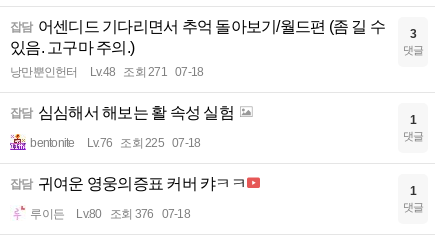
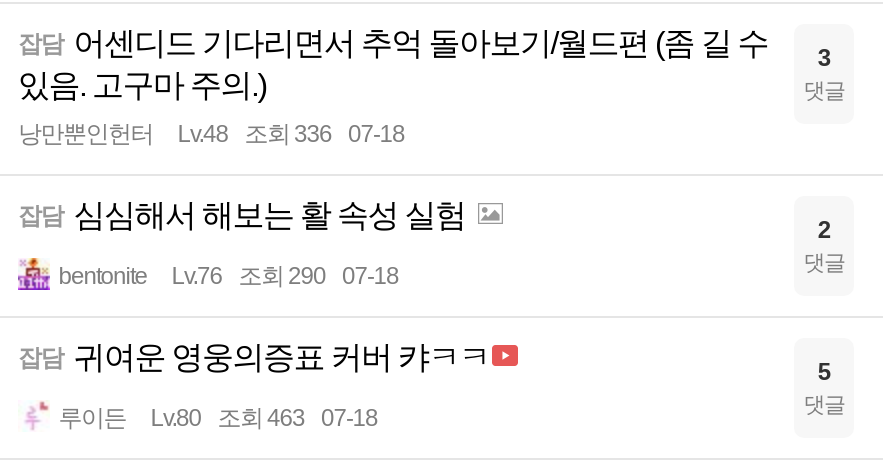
[10,65,203,79] 낭만뿐인헌터 Lv.48 조회 271 07-18 -> [18,120,404,148] 낭만뿐인헌터 Lv.48 조회 336 07-18
[410,113,416,127] 1 -> [818,216,830,244] 2
[30,136,200,150] bentonite Lv.76 조회 225 07-18 -> [58,262,398,290] bentonite Lv.76 조회 290 07-18
[410,184,416,198] 1 -> [818,358,830,386] 5
[30,207,190,221] 루이든 Lv.80 조회 376 07-18 -> [58,404,378,432] 루이든 Lv.80 조회 463 07-18

